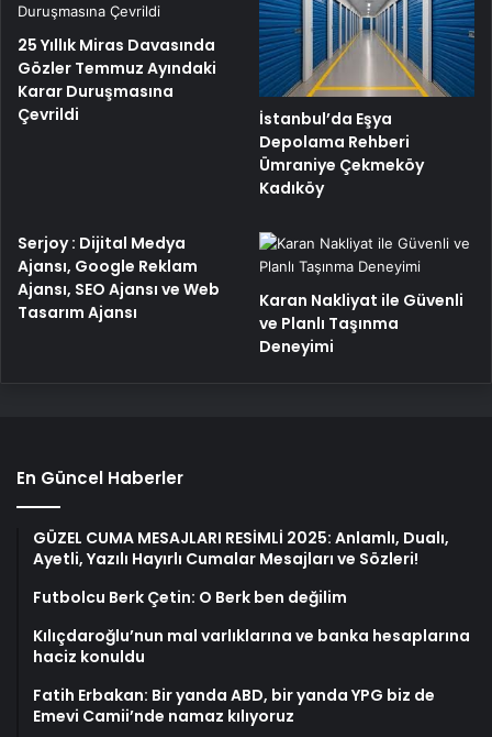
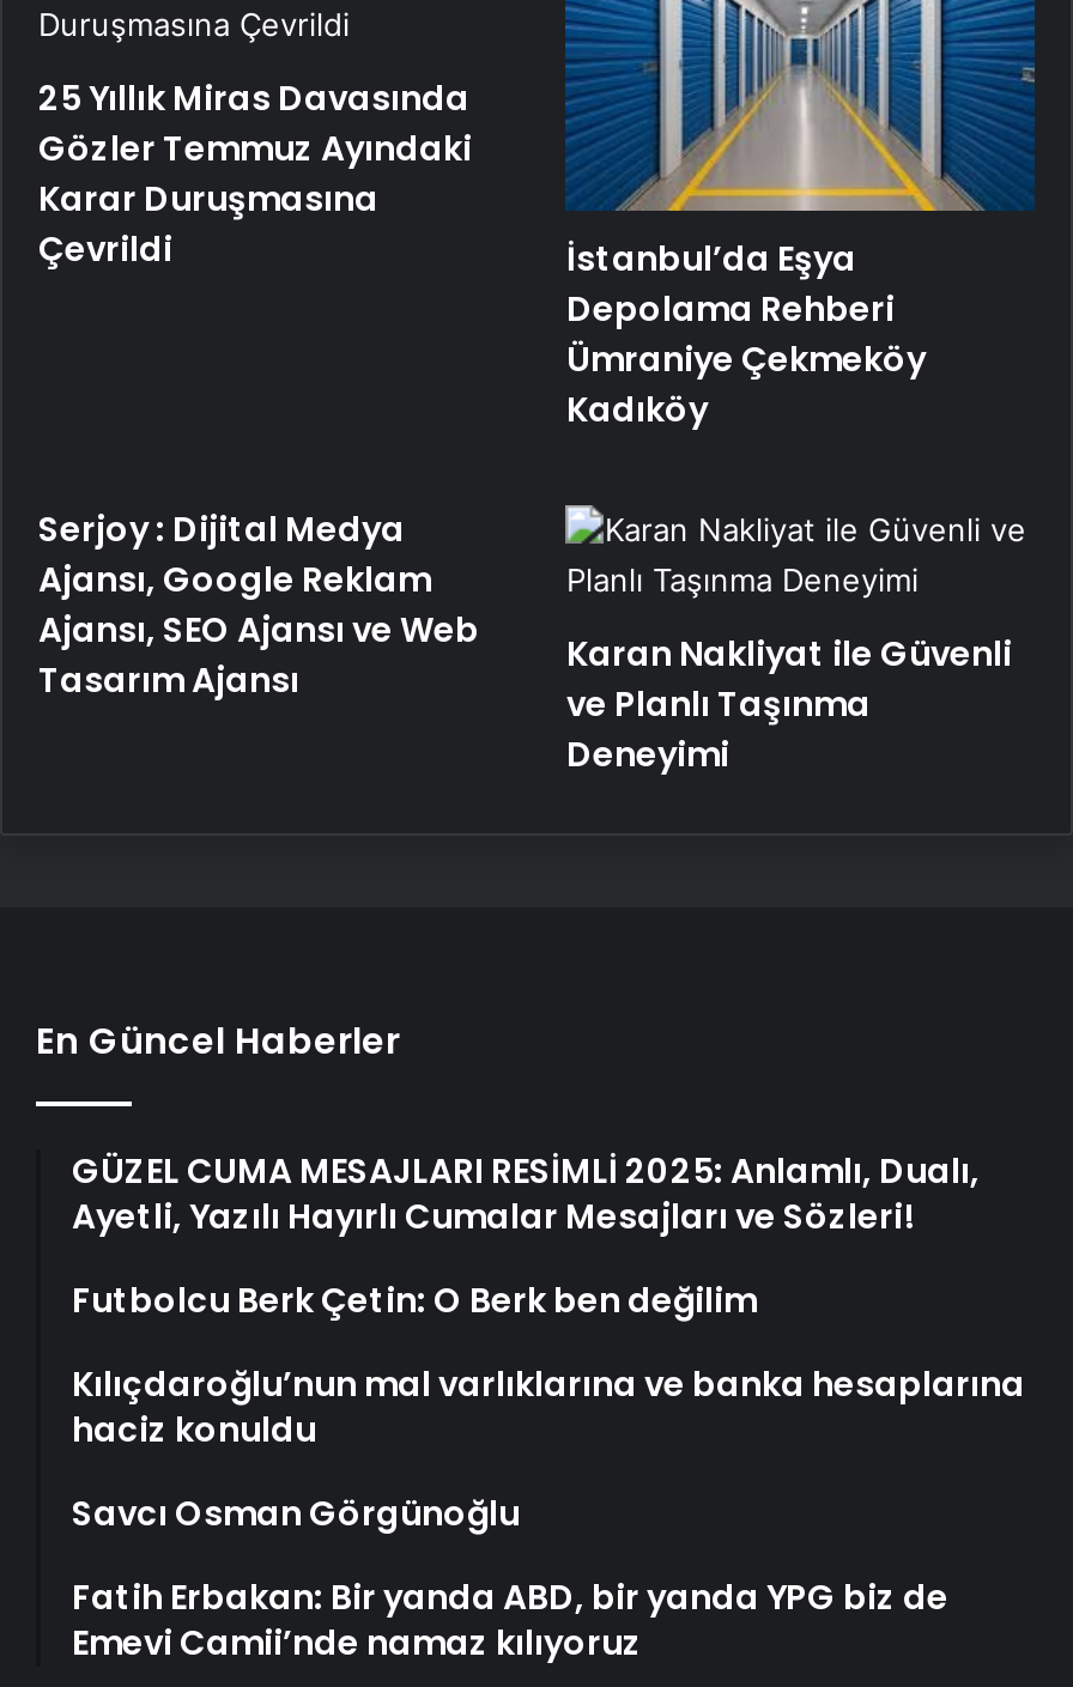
none -> [72,1490,520,1538] Savcı Osman Görgünoğlu

